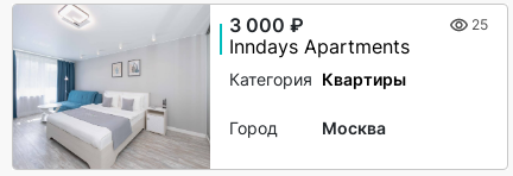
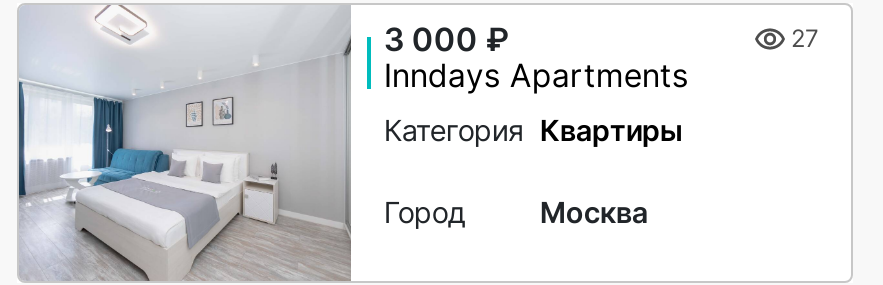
[468,15,488,33] 25 -> [785,23,819,53] 27

